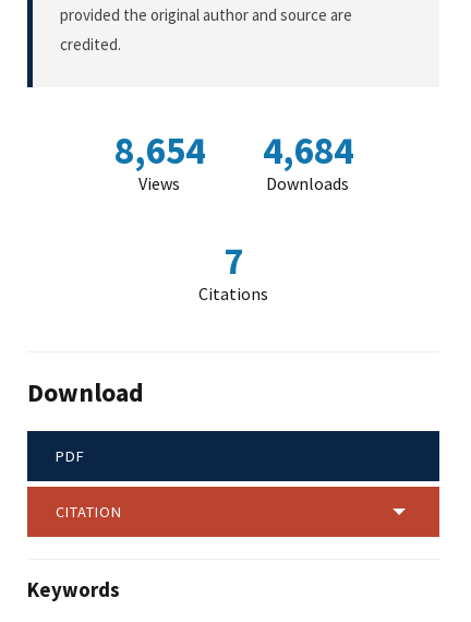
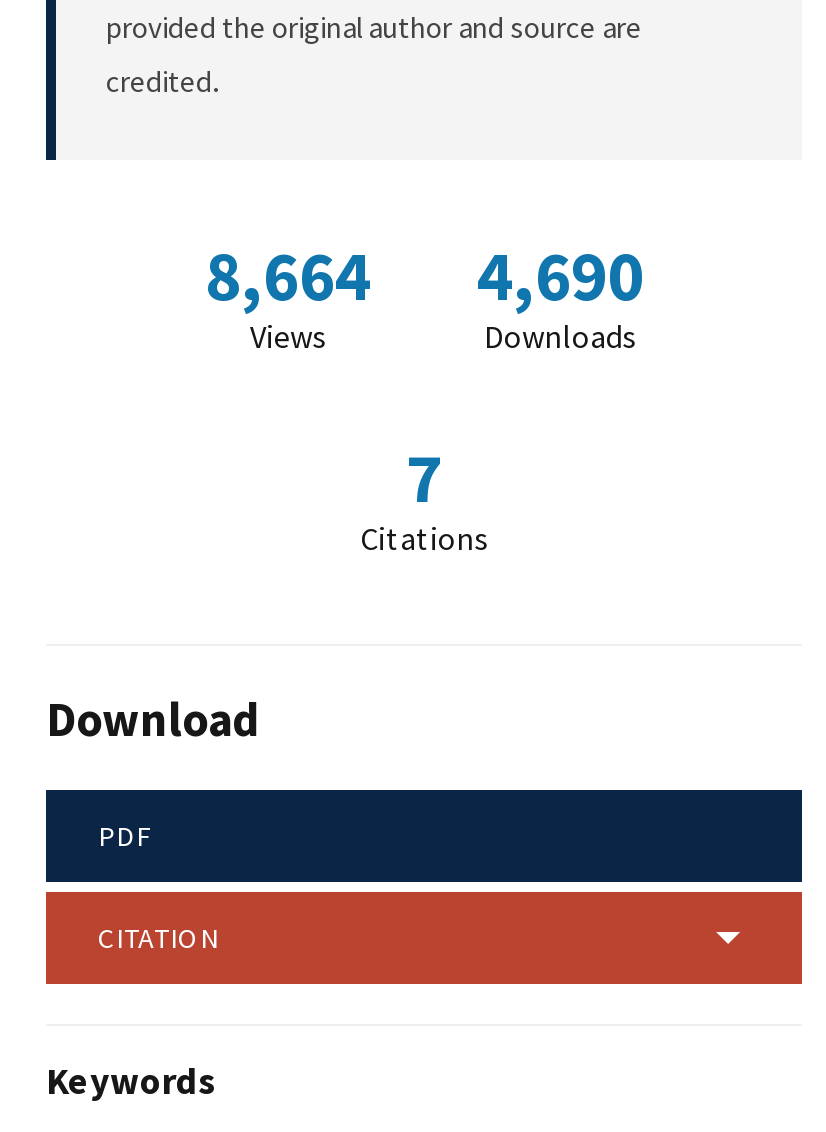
[114,127,204,175] 8,654 -> [205,233,371,321] 8,664
[262,127,353,175] 4,684 -> [477,233,643,321] 4,690

